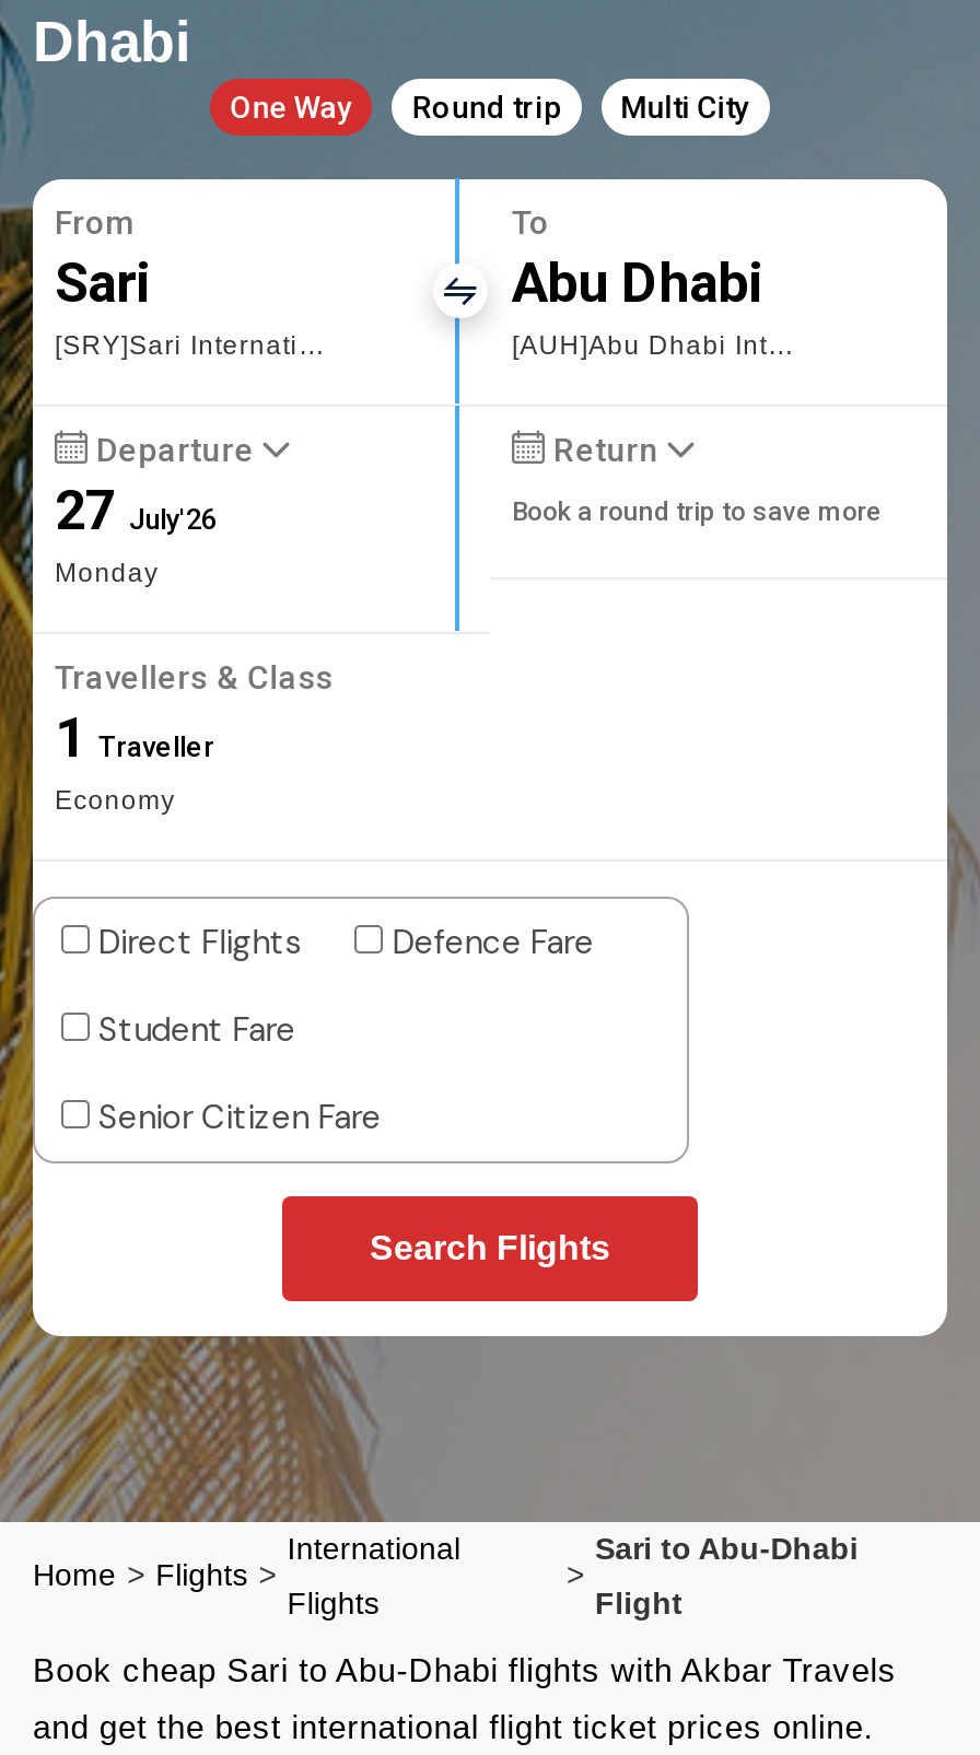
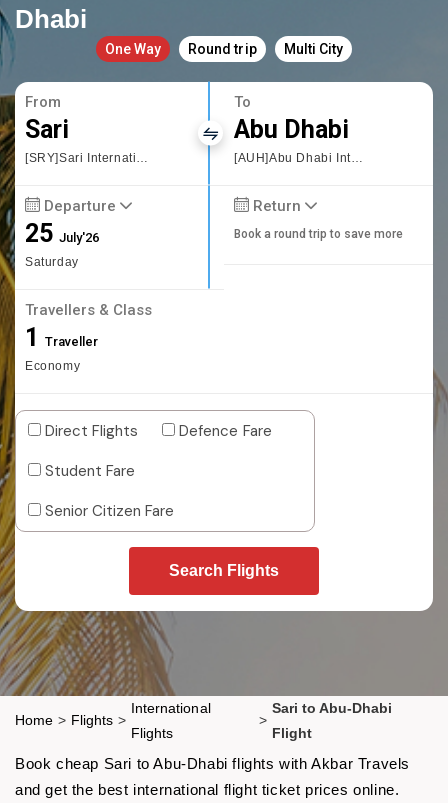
[55,479,217,588] 27 July'26 | Monday -> [25,219,99,269] 25 July'26 | Saturday

